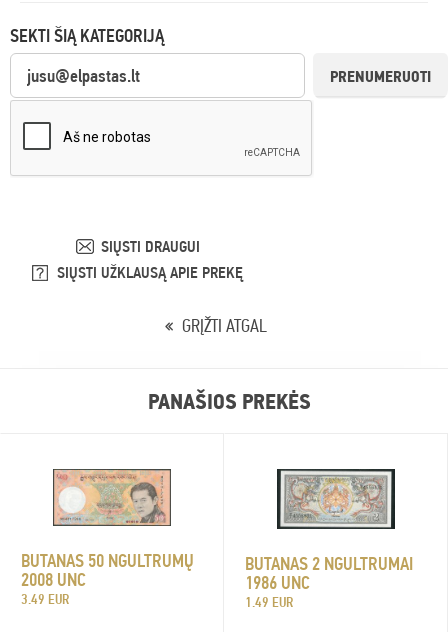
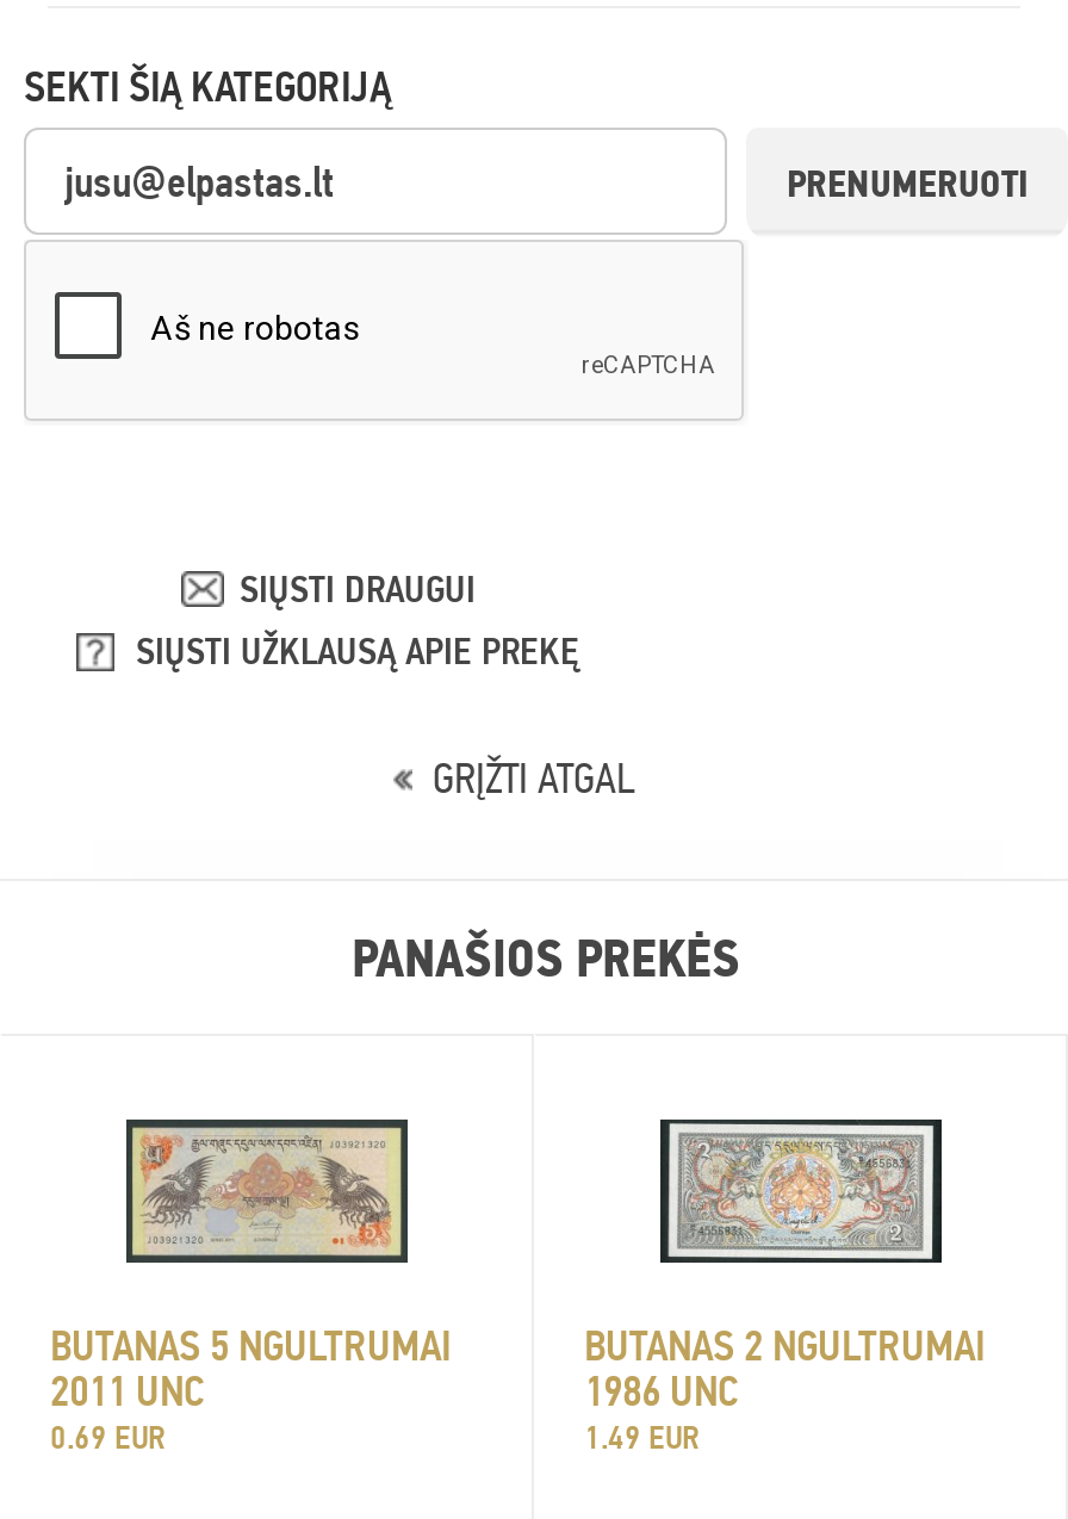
[21,468,194,571] [image] | BUTANAS 50 NGULTRUMŲ -> [50,1117,451,1370] [image] | BUTANAS 5 NGULTRUMAI
[21,569,86,590] 2008 UNC -> [50,1365,205,1415] 2011 UNC
[21,591,69,607] 3.49 EUR -> [50,1418,164,1456] 0.69 EUR

